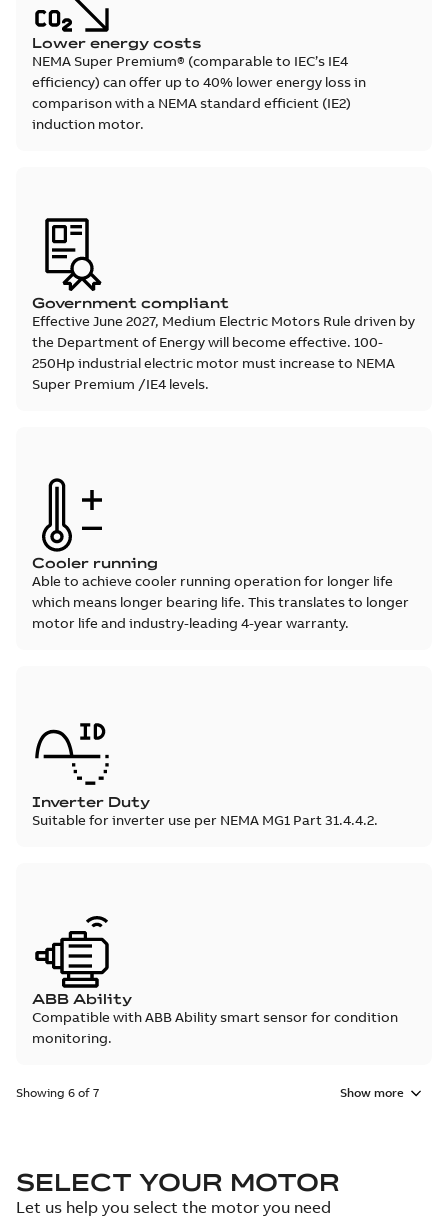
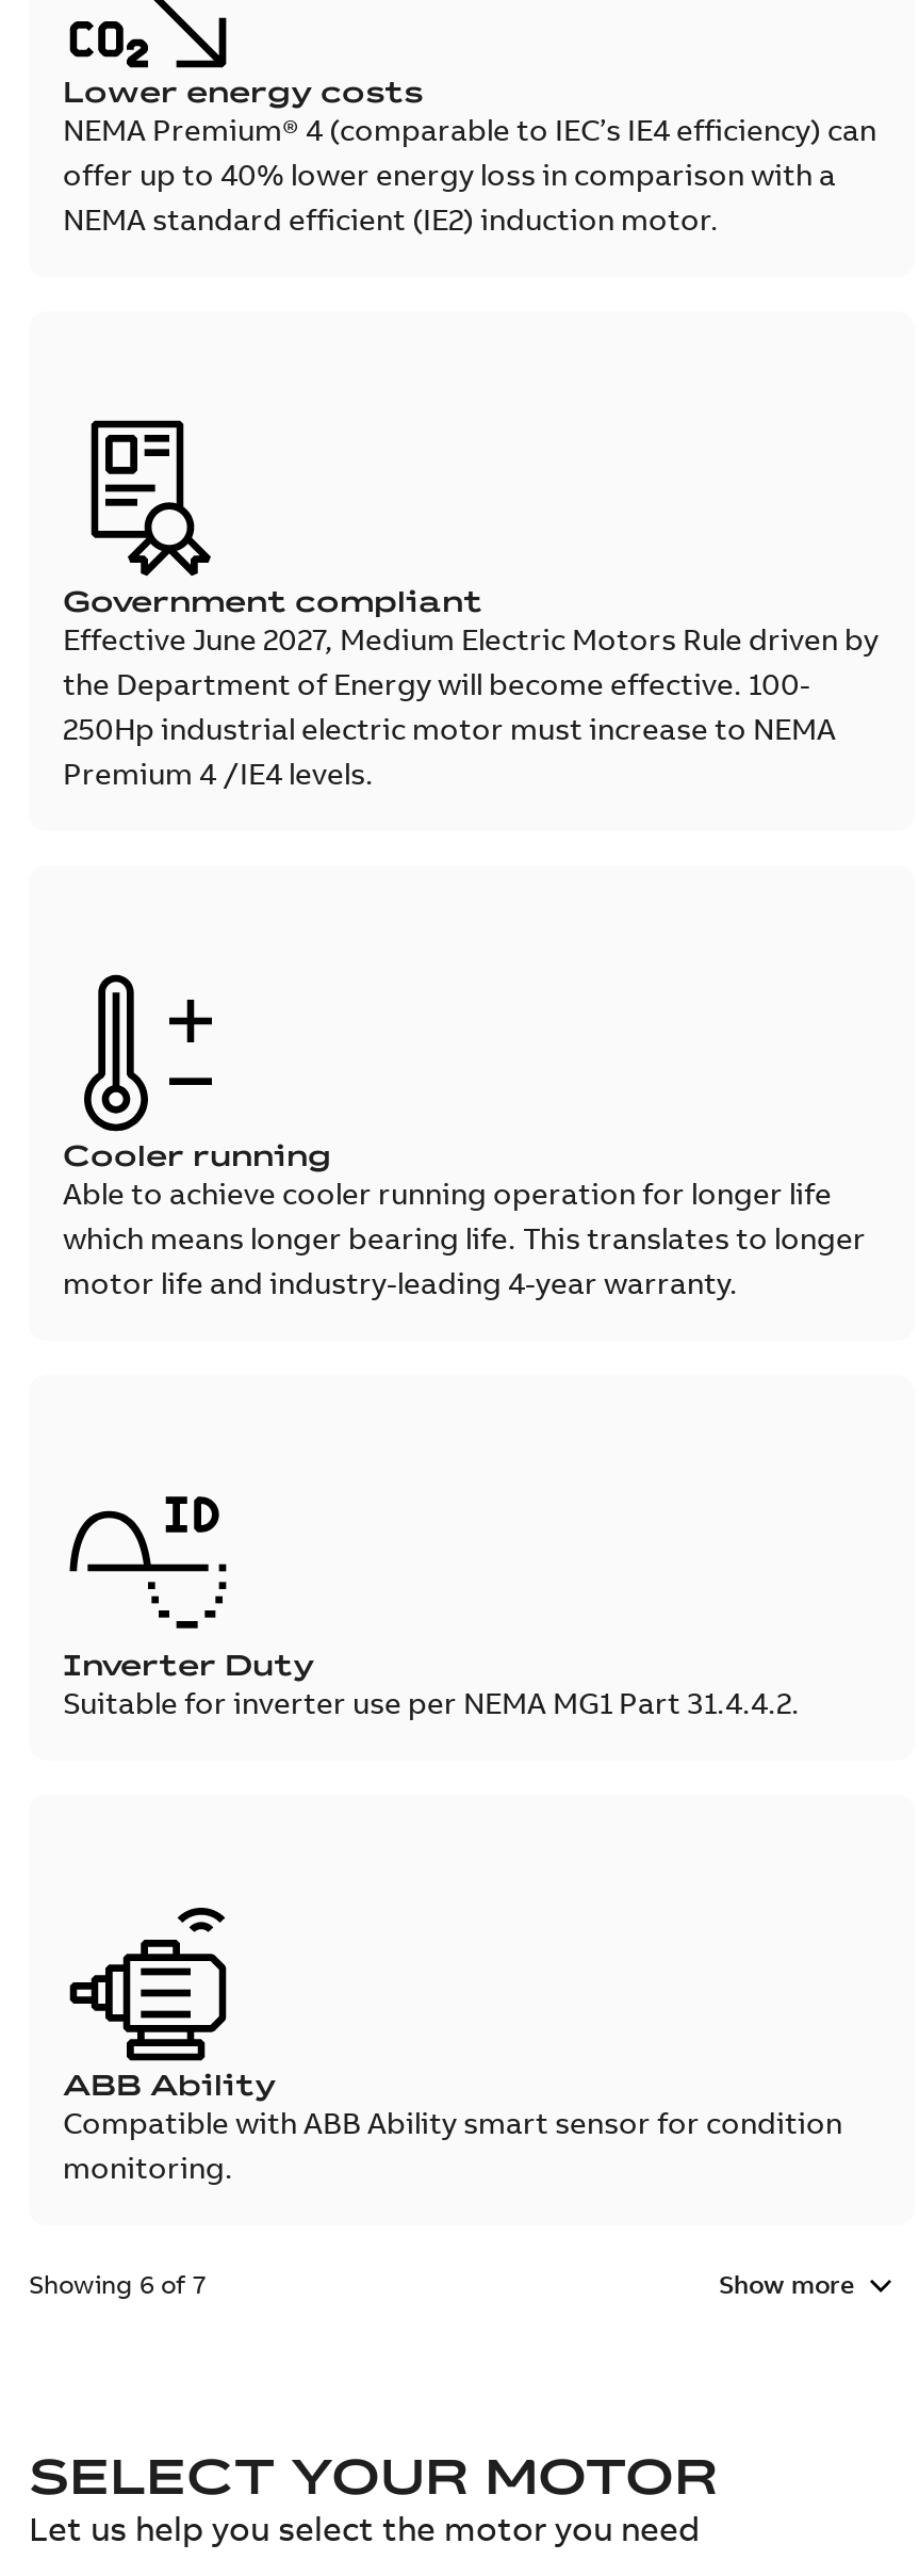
[32,52,366,133] NEMA Super Premium® (comparable to IEC’s IE4 | efficiency) can offer up to 40% lower energy loss in | comparison with a NEMA standard efficient (IE2) | induction motor. -> [63,110,876,238] NEMA Premium® 4 (comparable to IEC’s IE4 efficiency) can | offer up to 40% lower energy loss in comparison with a | NEMA standard efficient (IE2) induction motor.
[32,375,209,393] Super Premium /IE4 levels. -> [63,754,374,792] Premium 4 /IE4 levels.

